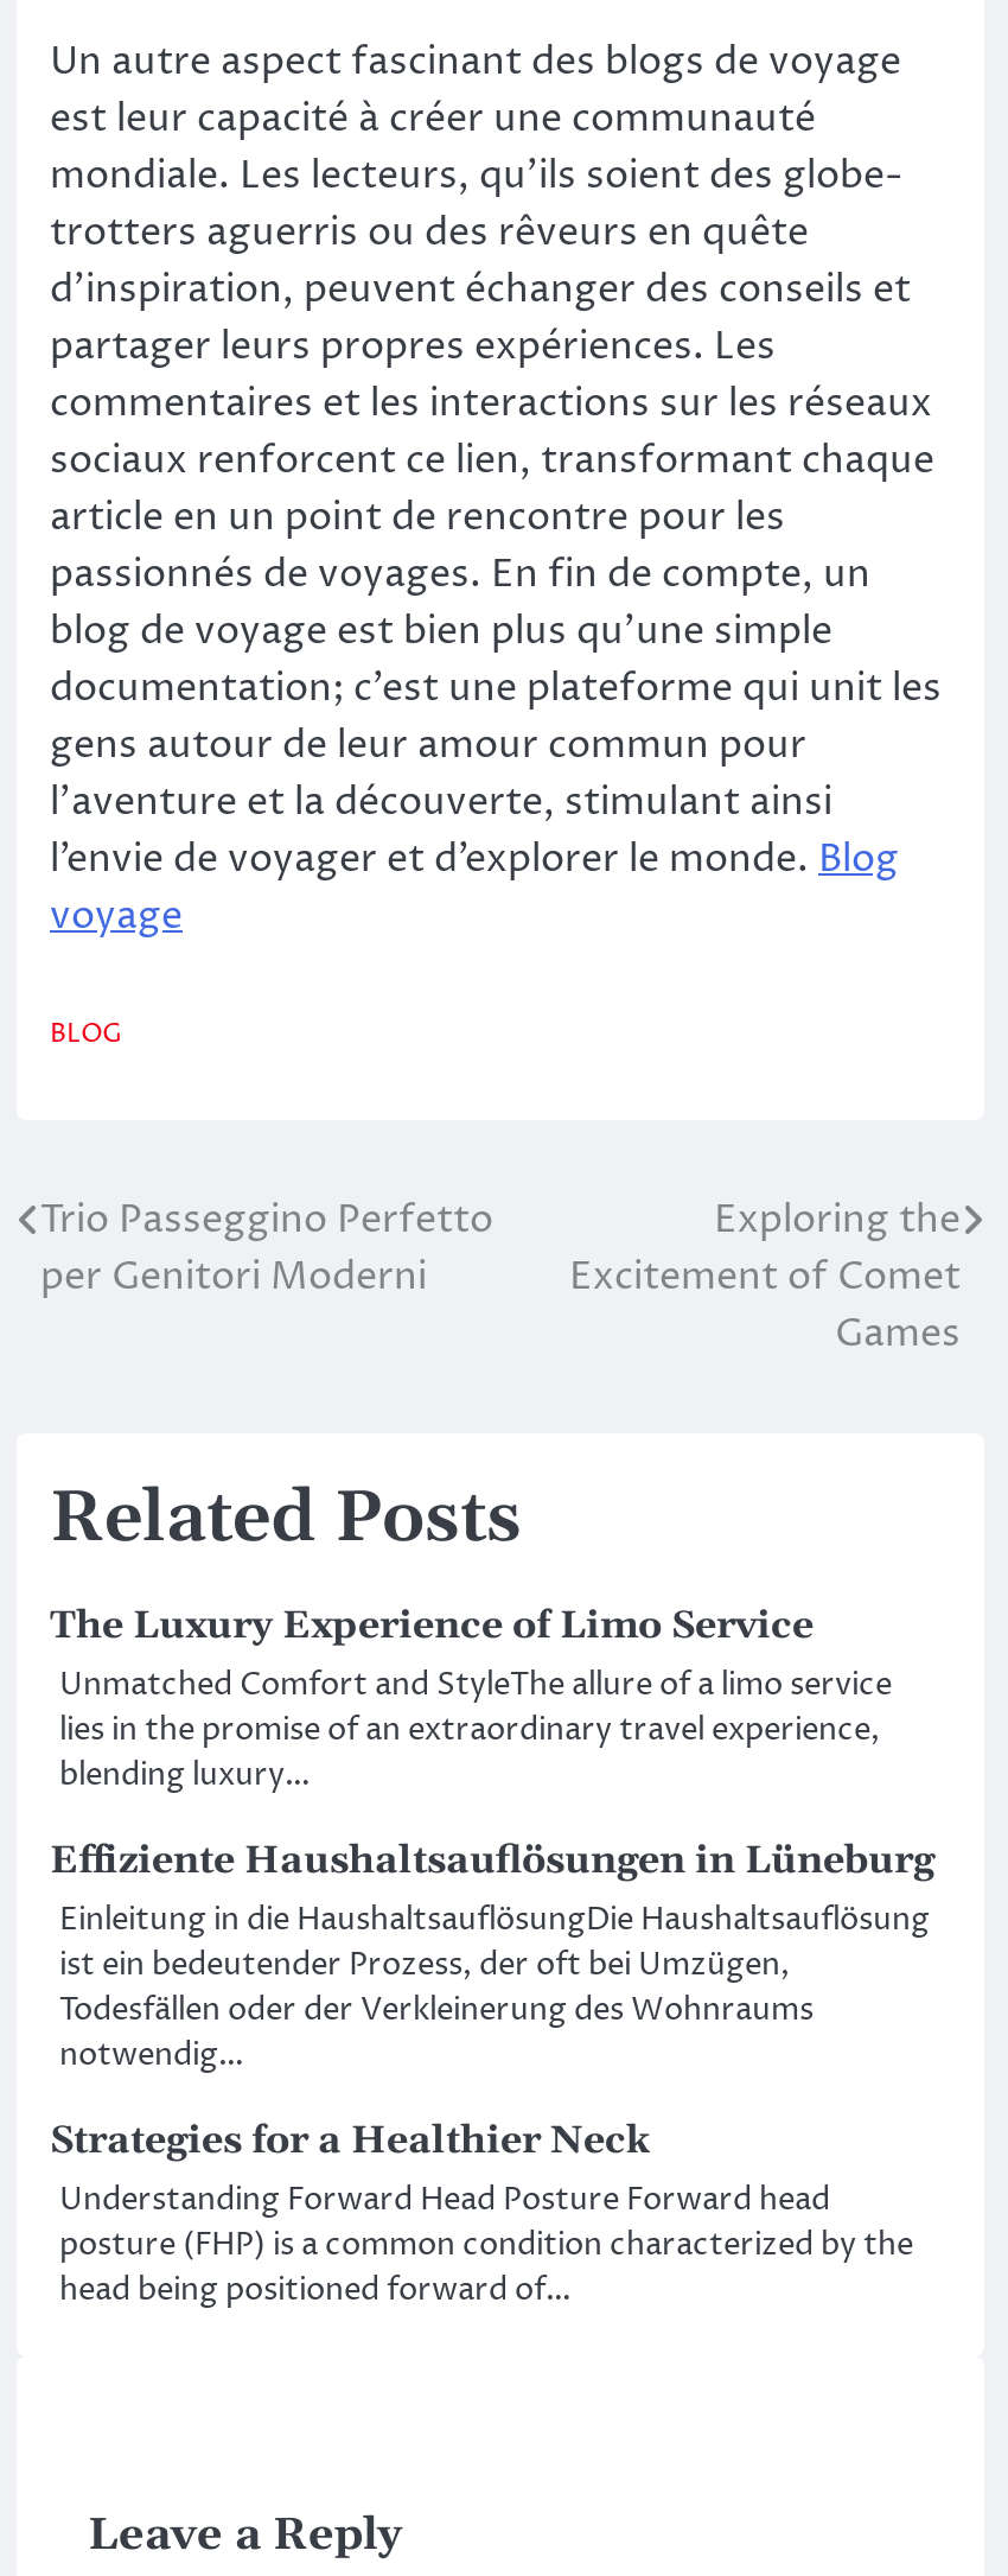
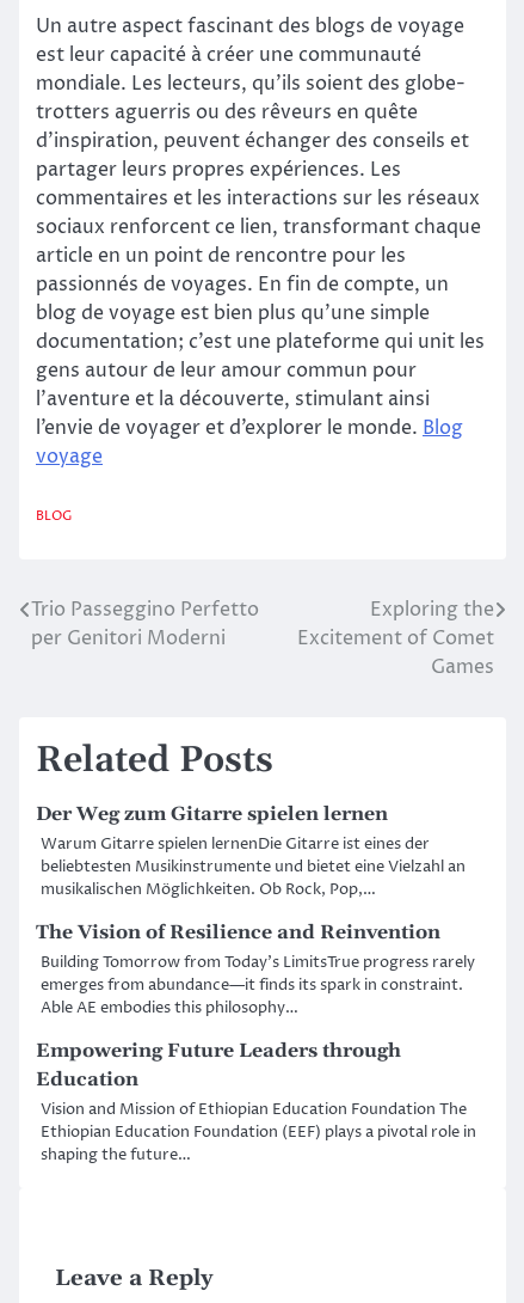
[50,1603,892,1797] The Luxury Experience of Limo Service | Unmatched Comfort and StyleThe allure of a limo service | lies in the promise of an extraordinary travel experience, | blending luxury… -> [36,803,466,901] Der Weg zum Gitarre spielen lernen | Warum Gitarre spielen lernenDie Gitarre ist eines der | beliebtesten Musikinstrumente und bietet eine Vielzahl an | musikalischen Möglichkeiten. Ob Rock, Pop,…
[50,1838,934,2077] Effiziente Haushaltsauflösungen in Lüneburg | Einleitung in die HaushaltsauflösungDie Haushaltsauflösung | ist ein bedeutender Prozess, der oft bei Umzügen, | Todesfällen oder der Verkleinerung des Wohnraums | notwendig… -> [36,921,475,1019] The Vision of Resilience and Reinvention | Building Tomorrow from Today’s LimitsTrue progress rarely | emerges from abundance—it finds its spark in constraint. | Able AE embodies this philosophy…
[50,2118,913,2312] Strategies for a Healthier Neck | Understanding Forward Head Posture Forward head | posture (FHP) is a common condition characterized by the | head being positioned forward of… -> [36,1039,476,1166] Empowering Future Leaders through | Education | Vision and Mission of Ethiopian Education Foundation The | Ethiopian Education Foundation (EEF) plays a pivotal role in | shaping the future…

